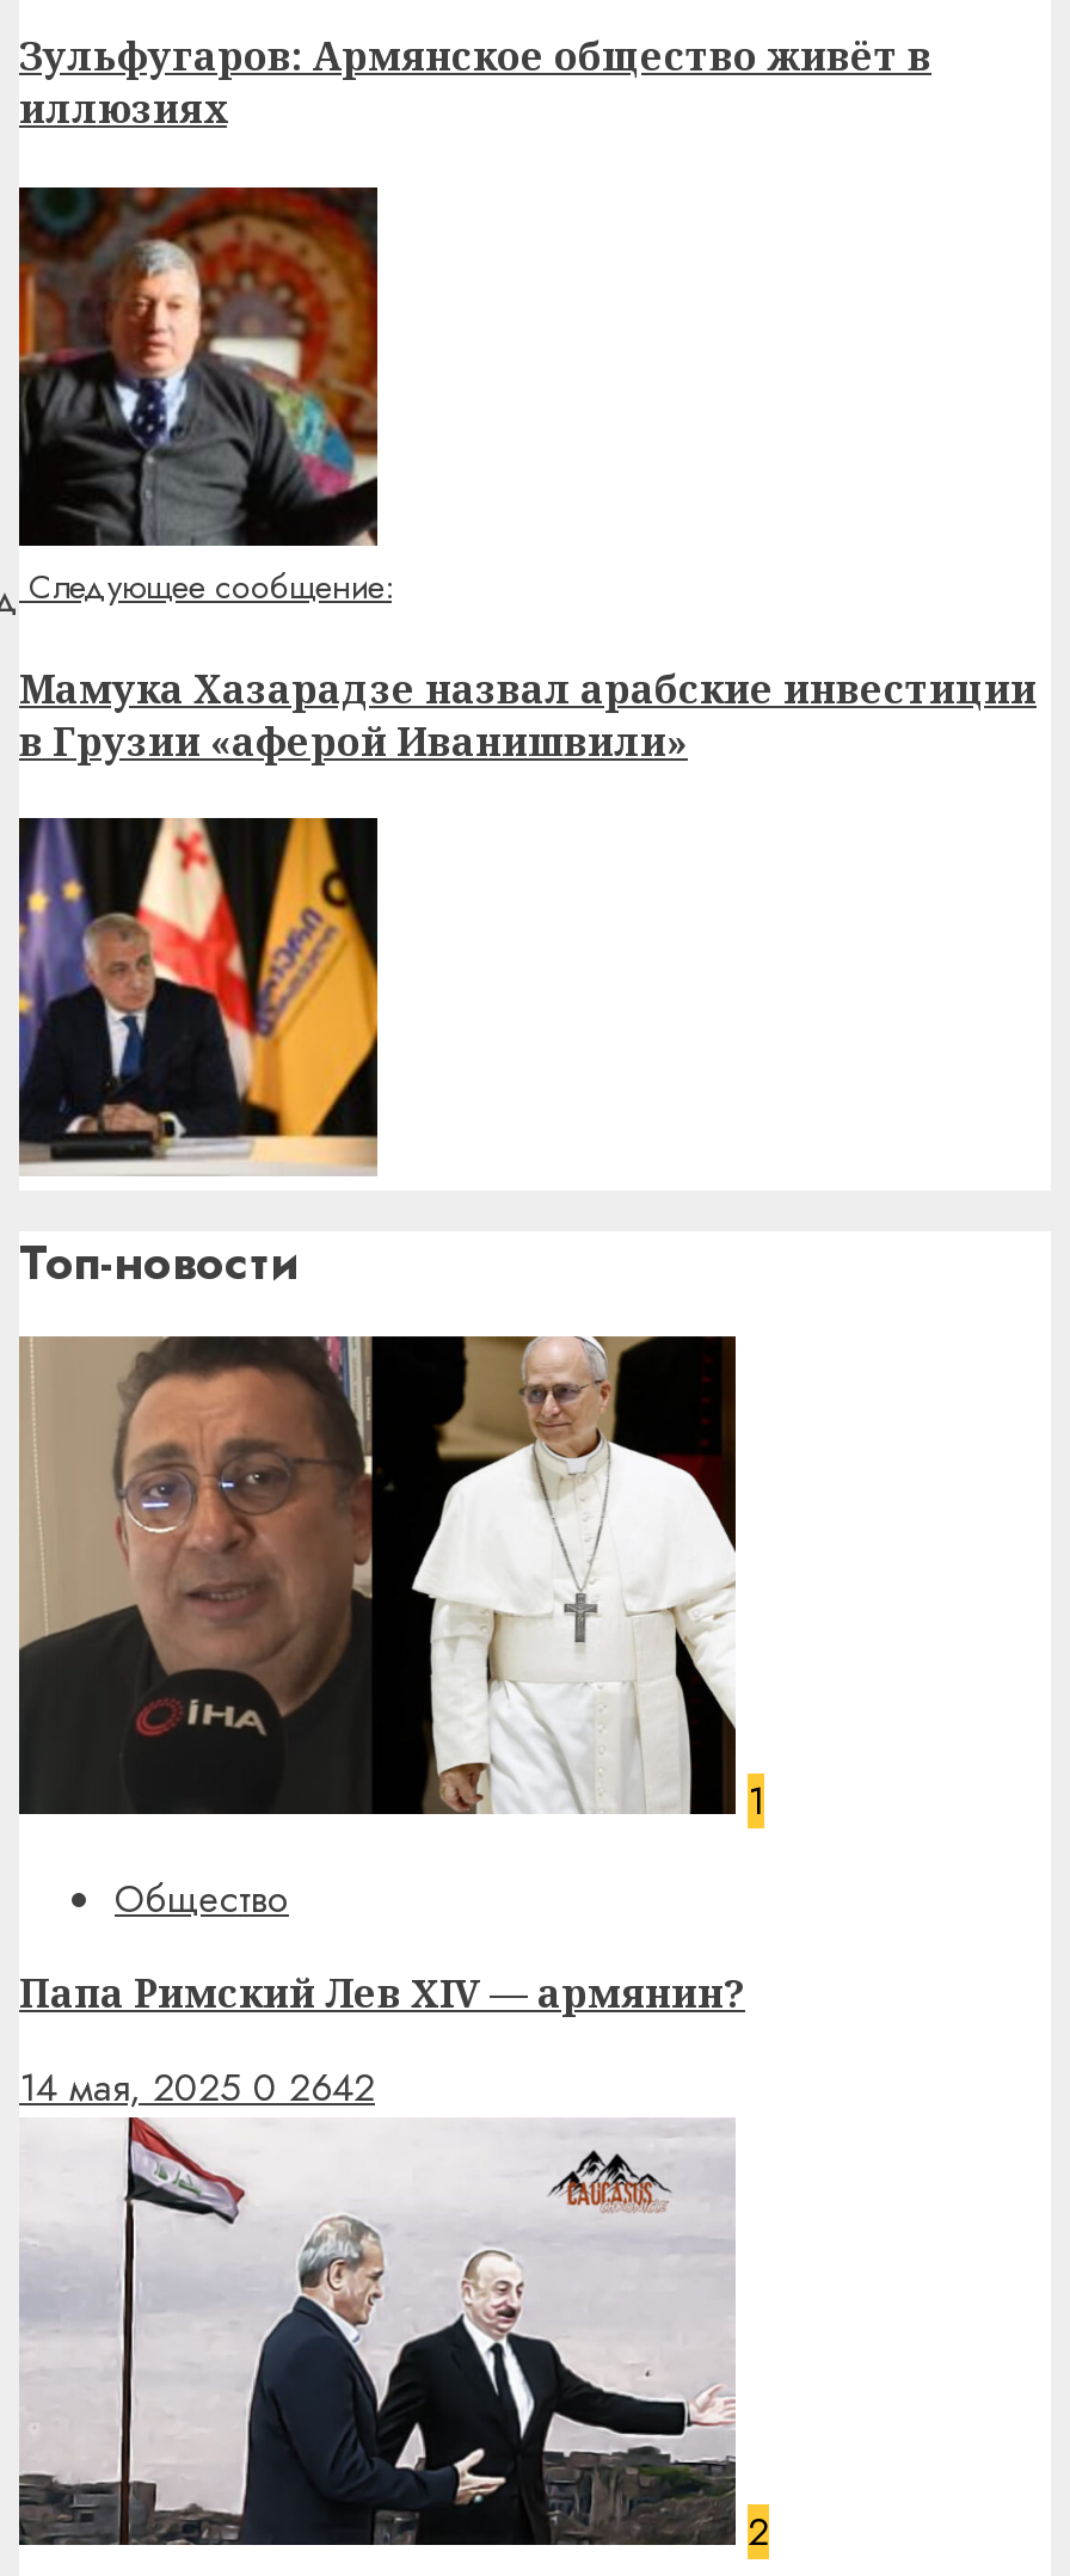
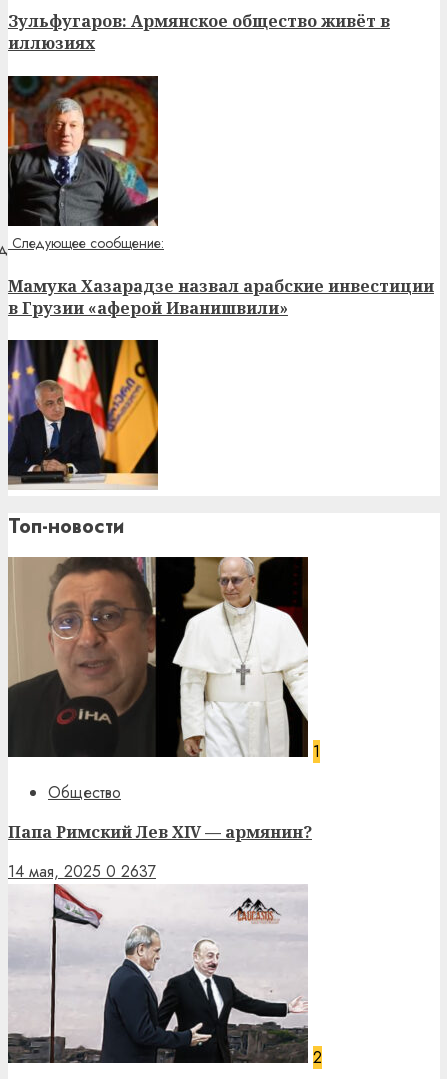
[19,2061,375,2116] 14 мая, 2025 0 2642 -> [8,860,156,883] 14 мая, 2025 0 2637

